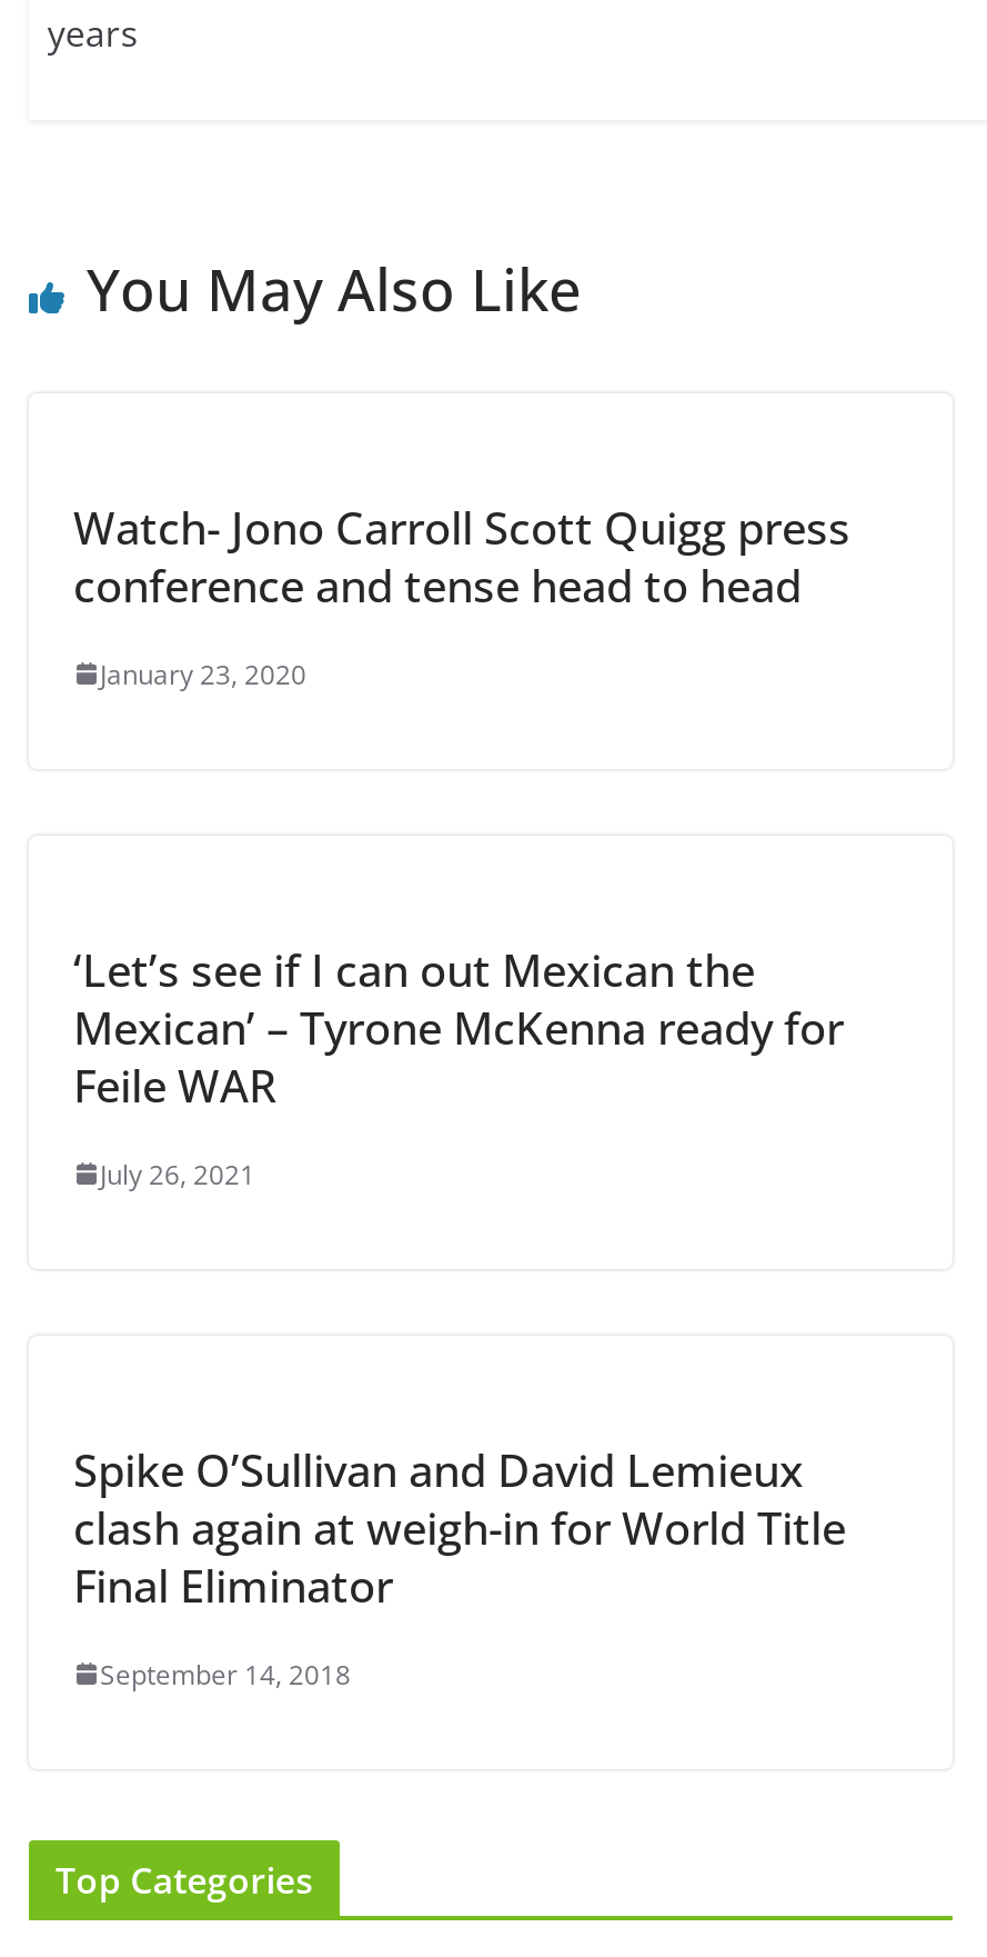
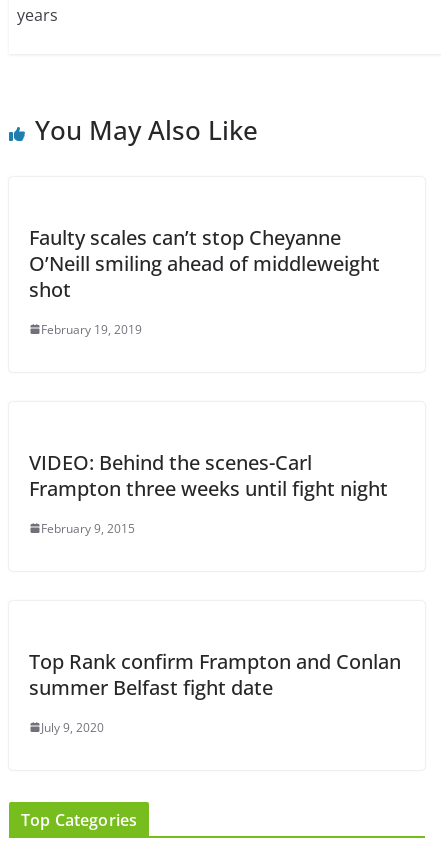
[73,497,850,615] Watch- Jono Carroll Scott Quigg press | conference and tense head to head -> [29,224,380,303] Faulty scales can’t stop Cheyanne | O’Neill smiling ahead of middleweight | shot
[100,655,306,693] January 23, 2020 -> [41,321,142,338] February 19, 2019
[73,939,844,1115] ‘Let’s see if I can out Mexican the | Mexican’ – Tyrone McKenna ready for | Feile WAR -> [29,449,388,502] VIDEO: Behind the scenes-Carl | Frampton three weeks until fight night
[100,1155,255,1193] July 26, 2021 -> [41,520,135,537] February 9, 2015
[73,1439,846,1615] Spike O’Sullivan and David Lemieux | clash again at weigh-in for World Title | Final Eliminator -> [29,648,401,701] Top Rank confirm Frampton and Conlan | summer Belfast fight date
[100,1655,351,1693] September 14, 2018 -> [41,719,104,736] July 9, 2020

